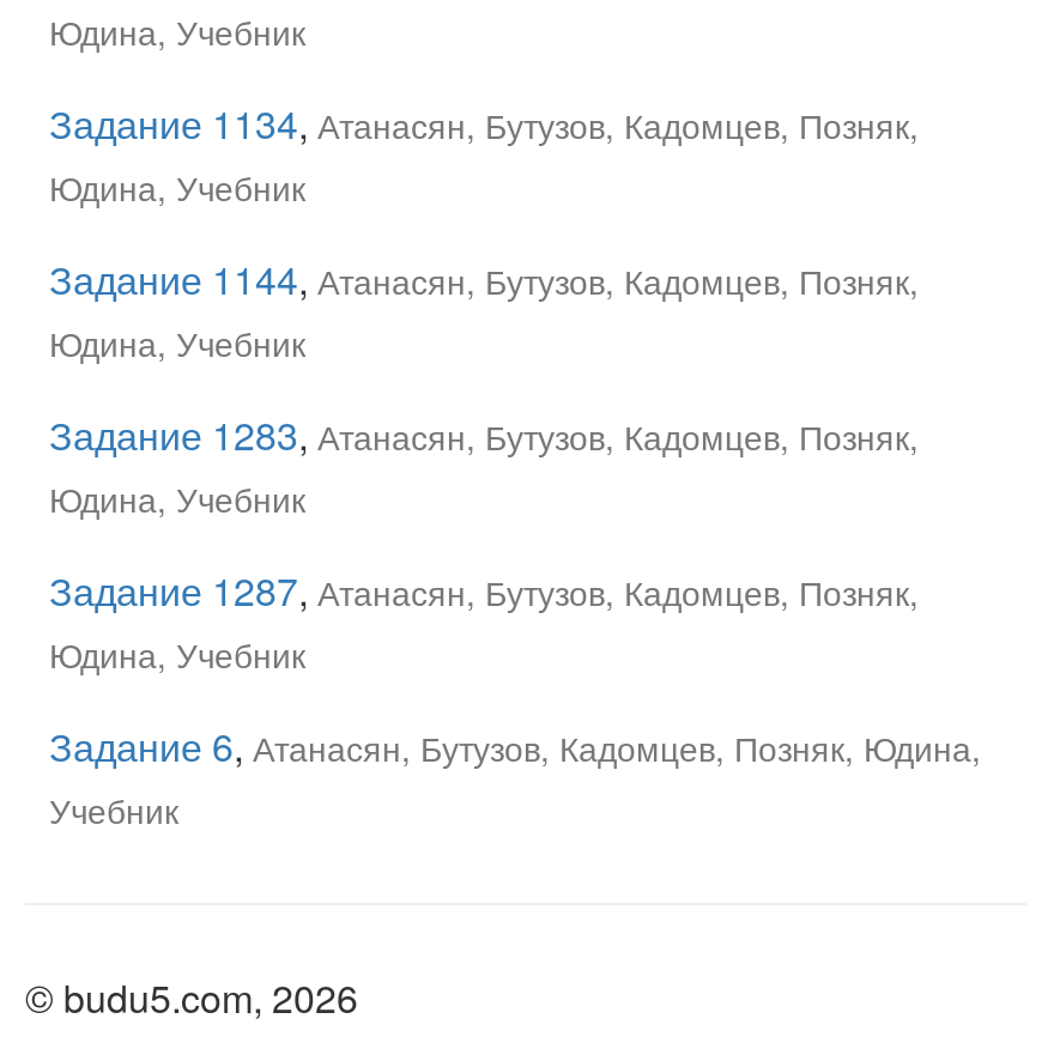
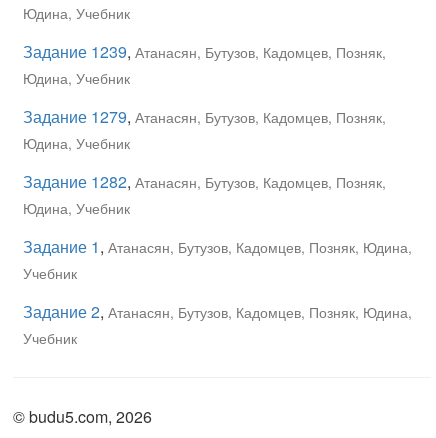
[49,97,919,152] Задание 1134, Атанасян, Бутузов, Кадомцев, Позняк, -> [23,40,386,63] Задание 1239, Атанасян, Бутузов, Кадомцев, Позняк,
[49,252,919,307] Задание 1144, Атанасян, Бутузов, Кадомцев, Позняк, -> [23,105,386,128] Задание 1279, Атанасян, Бутузов, Кадомцев, Позняк,
[49,408,919,463] Задание 1283, Атанасян, Бутузов, Кадомцев, Позняк, -> [23,170,386,193] Задание 1282, Атанасян, Бутузов, Кадомцев, Позняк,
[49,564,919,678] Задание 1287, Атанасян, Бутузов, Кадомцев, Позняк, | Юдина, Учебник -> [23,235,412,283] Задание 1, Атанасян, Бутузов, Кадомцев, Позняк, Юдина, | Учебник
[49,719,981,774] Задание 6, Атанасян, Бутузов, Кадомцев, Позняк, Юдина, -> [23,300,412,323] Задание 2, Атанасян, Бутузов, Кадомцев, Позняк, Юдина,

